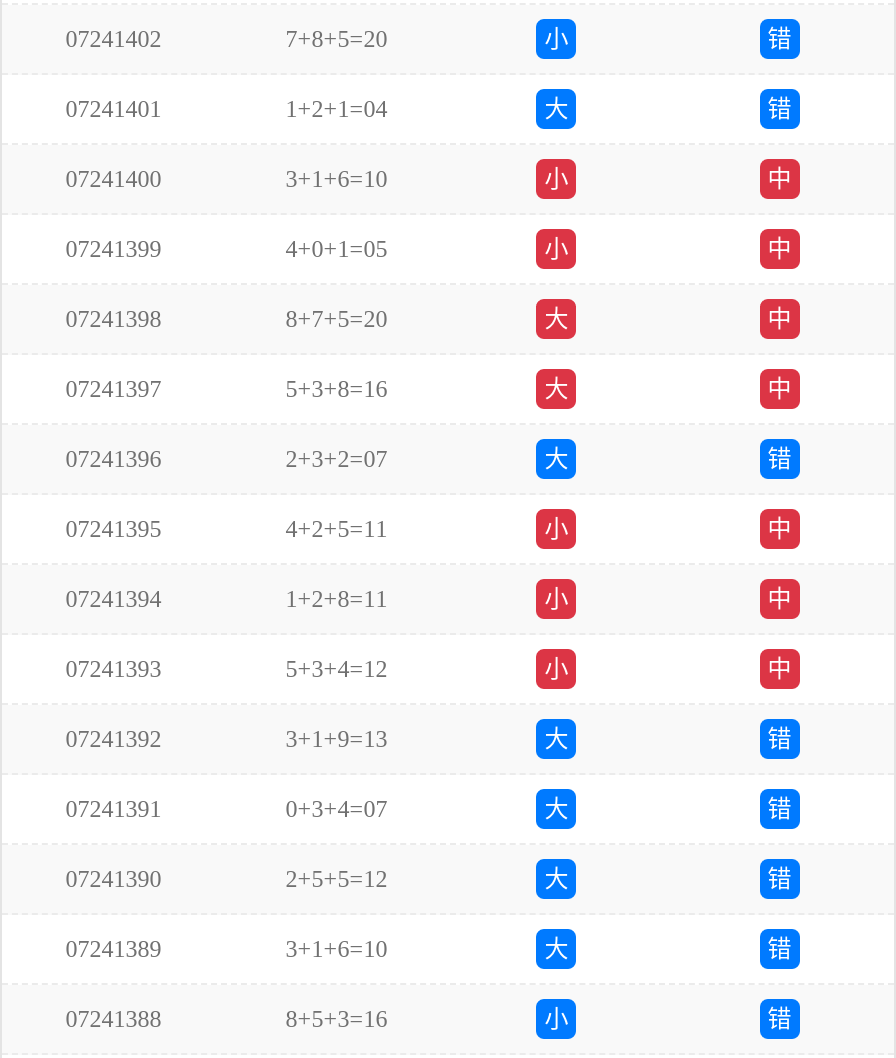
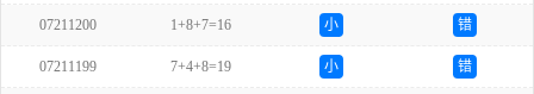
[66,25,162,53] 07241402 -> [39,17,96,33] 07211200
[286,25,388,53] 7+8+5=20 -> [170,17,231,33] 1+8+7=16
[66,95,792,1033] 07241401 | 1+2+1=04 | 大 | 错 | 07241400 | 3+1+6=10 | 小 | 中 | 07241399 | 4+0+1=05 | 小 | 中 | 07241398 | 8+7+5=20 | 大 | 中 | 07241397 | 5+3+8=16 | 大 | 中 | 07241396 | 2+3+2=07 | 大 | 错 | 07241395 | 4+2+5=11 | 小 | 中 | 07241394 | 1+2+8=11 | 小 | 中 | 07241393 | 5+3+4=12 | 小 | 中 | 07241392 | 3+1+9=13 | 大 | 错 | 07241391 | 0+3+4=07 | 大 | 错 | 07241390 | 2+5+5=12 | 大 | 错 | 07241389 | 3+1+6=10 | 大 | 错 | 07241388 | 8+5+3=16 -> [39,58,231,75] 07211199 | 7+4+8=19

